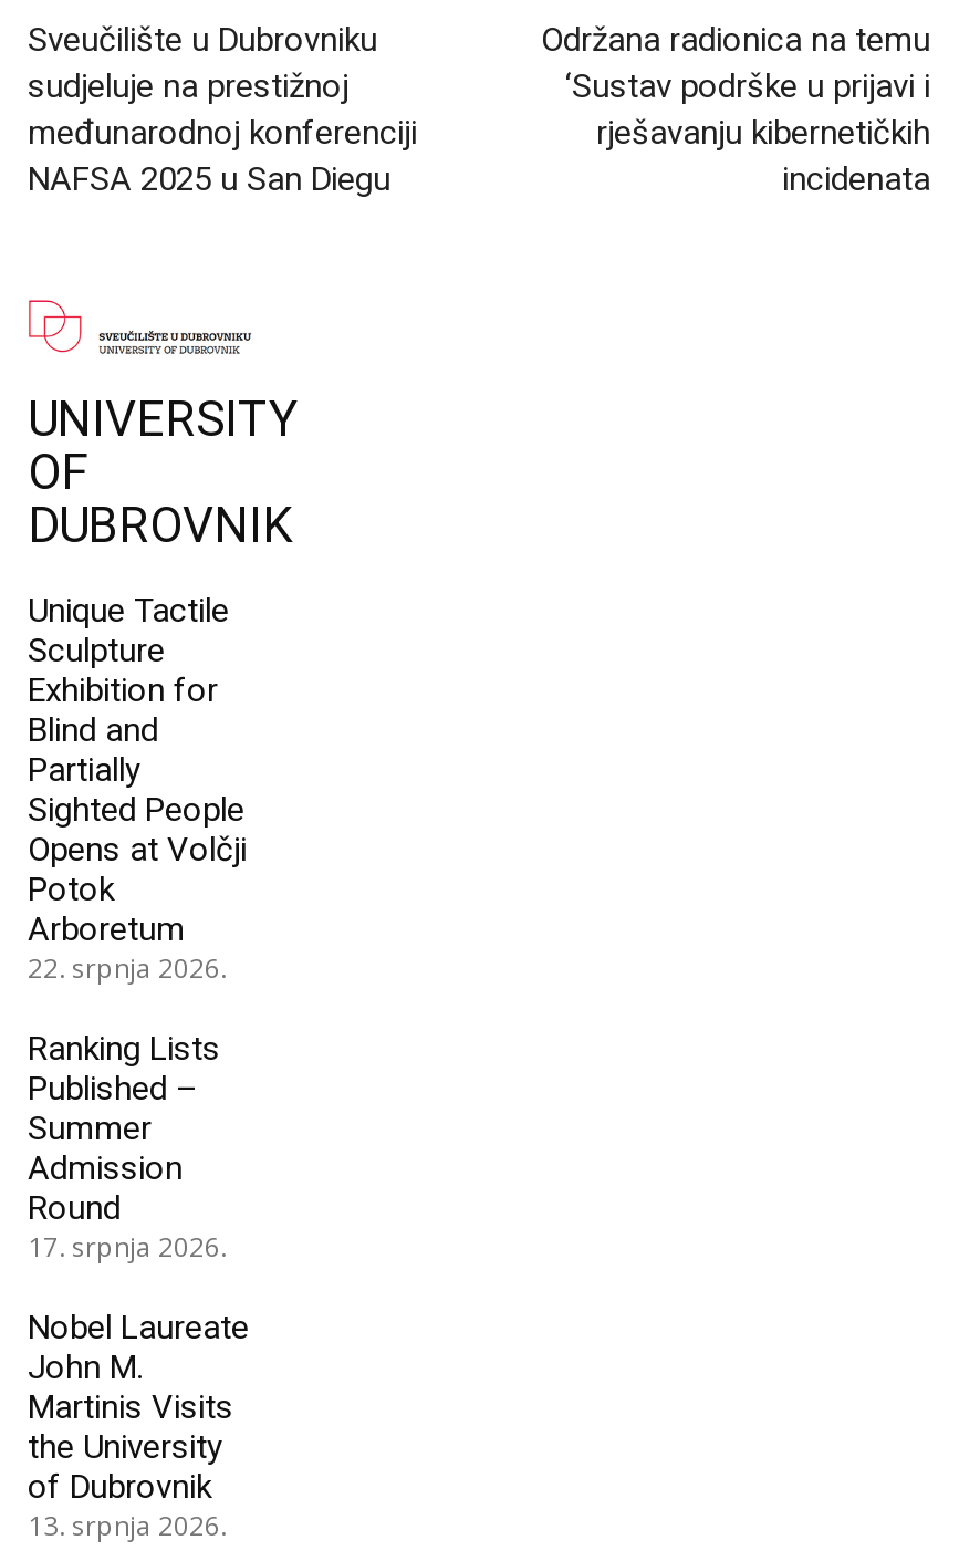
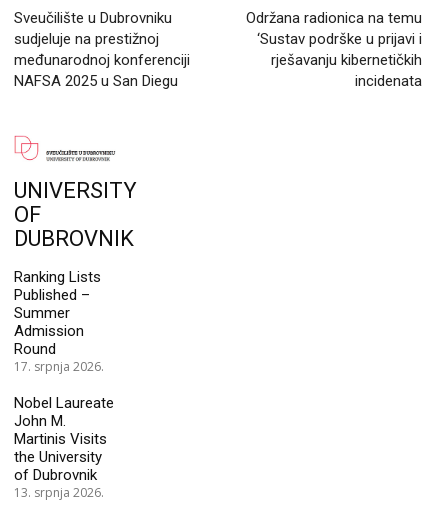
[28,591,247,987] Unique Tactile | Sculpture | Exhibition for | Blind and | Partially | Sighted People | Opens at Volčji | Potok | Arboretum | 22. srpnja 2026. -> none

